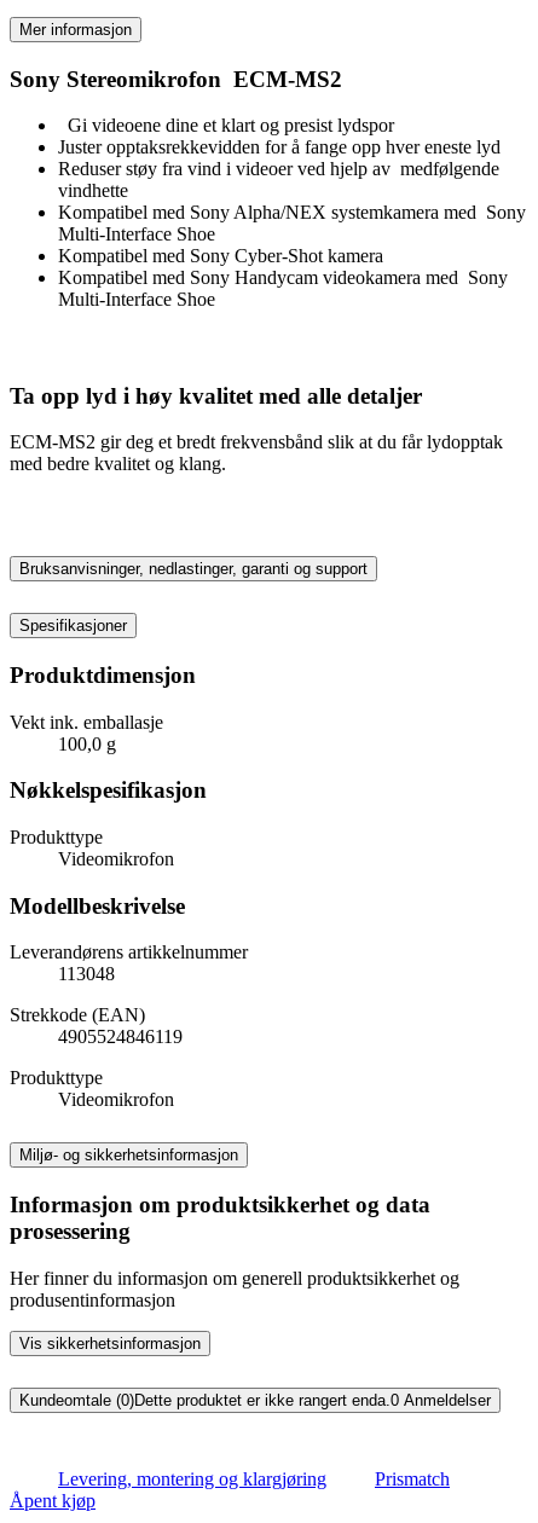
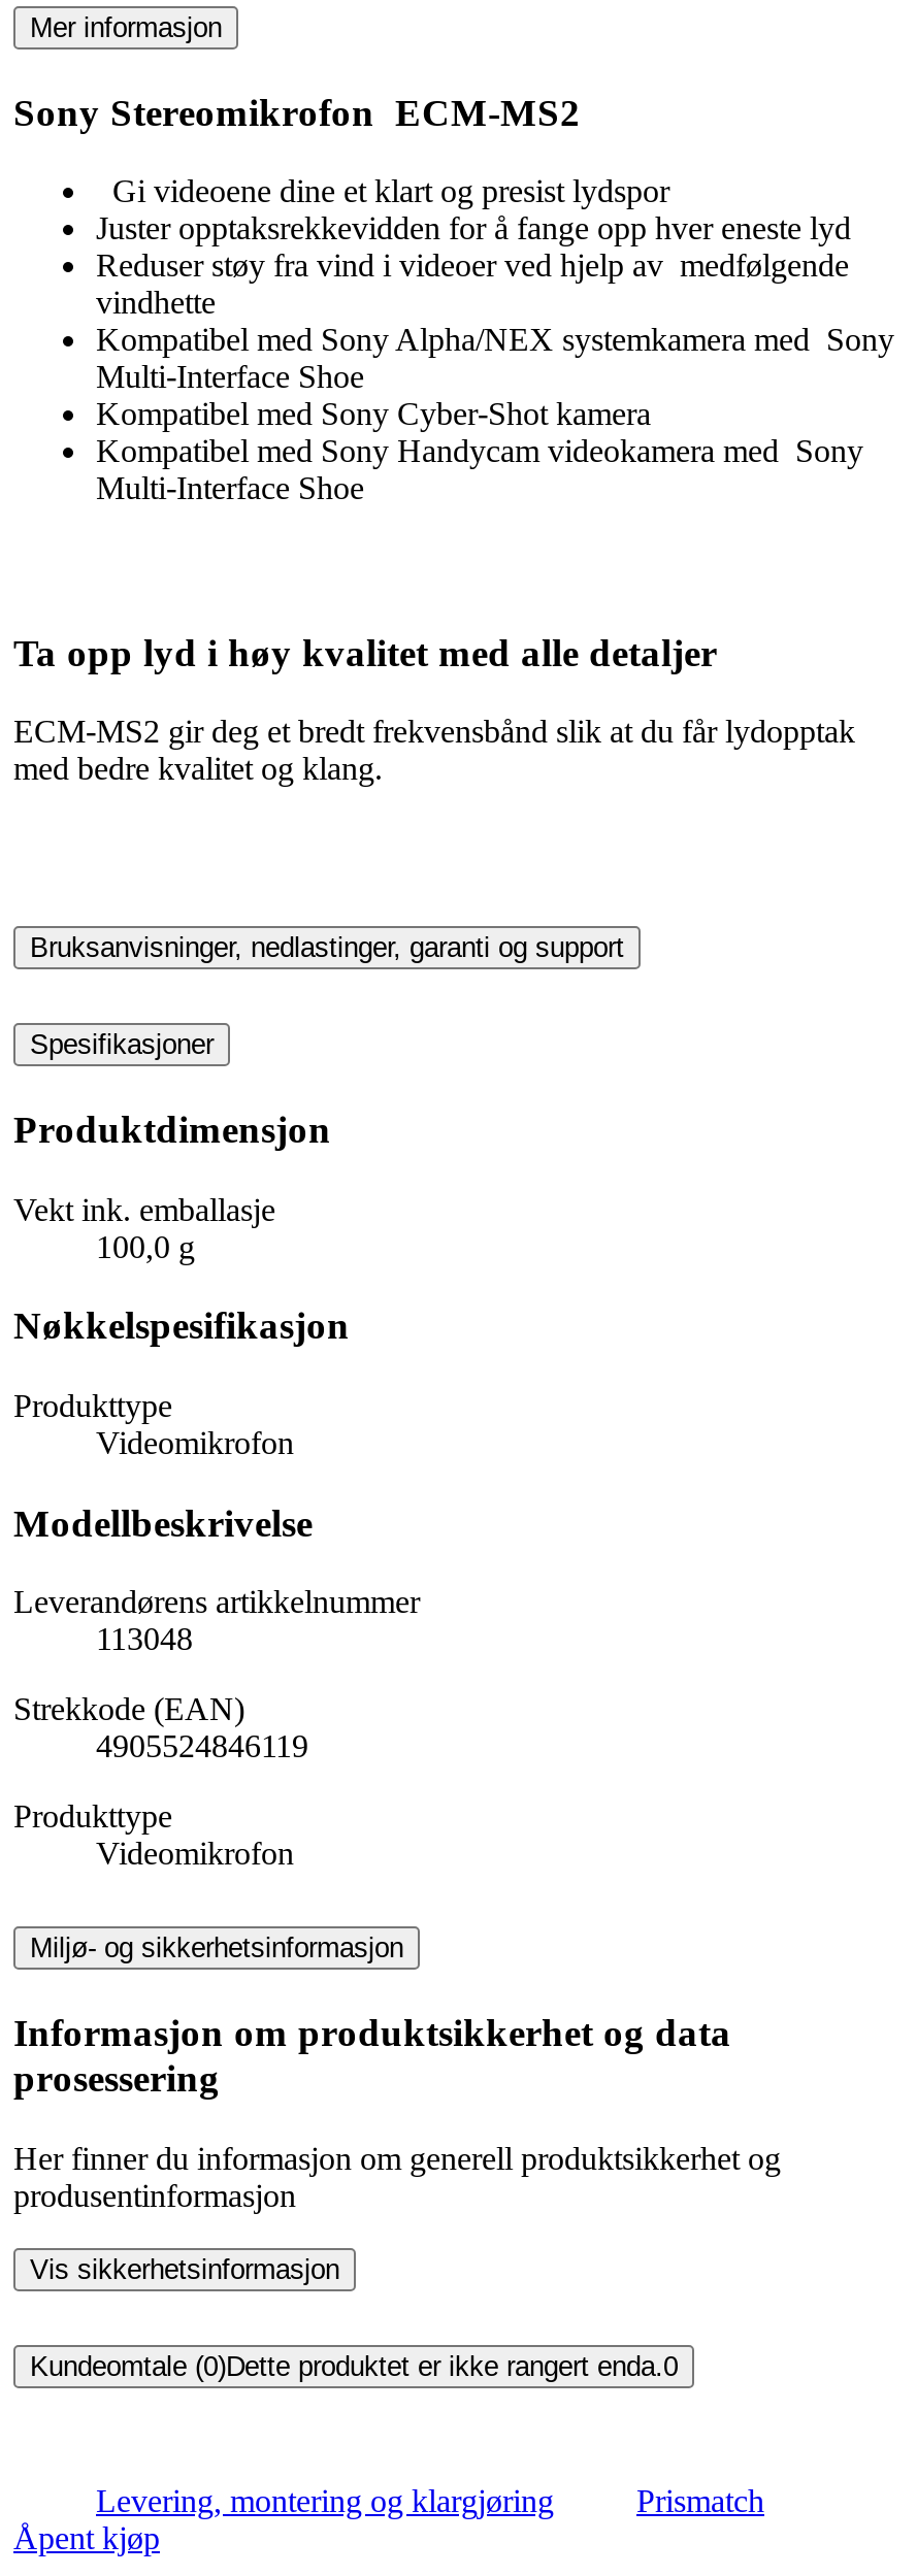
[19,1391,491,1409] Kundeomtale (0)Dette produktet er ikke rangert enda.0 Anmeldelser -> [30,2351,678,2382] Kundeomtale (0)Dette produktet er ikke rangert enda.0

